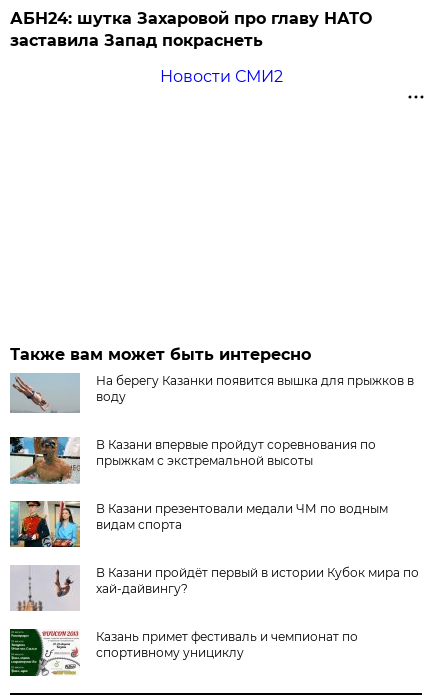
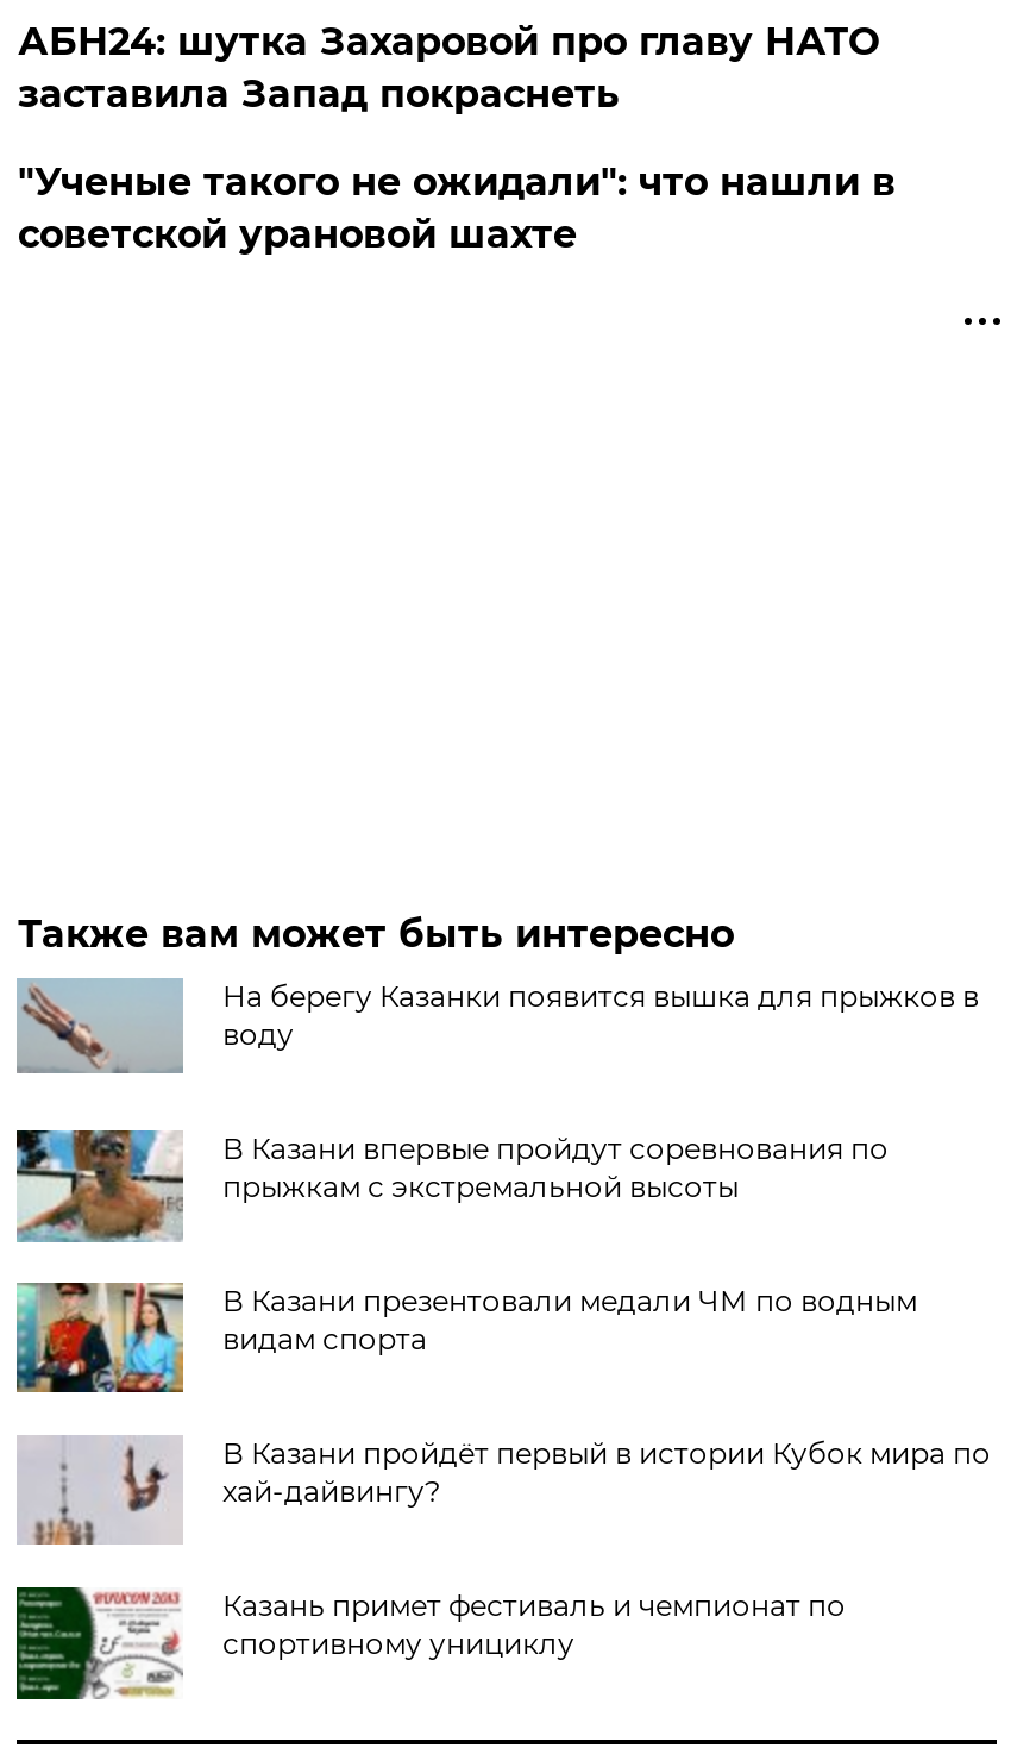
[160,67,283,86] Новости СМИ2 -> [18,159,895,257] "Ученые такого не ожидали": что нашли в | советской урановой шахте

